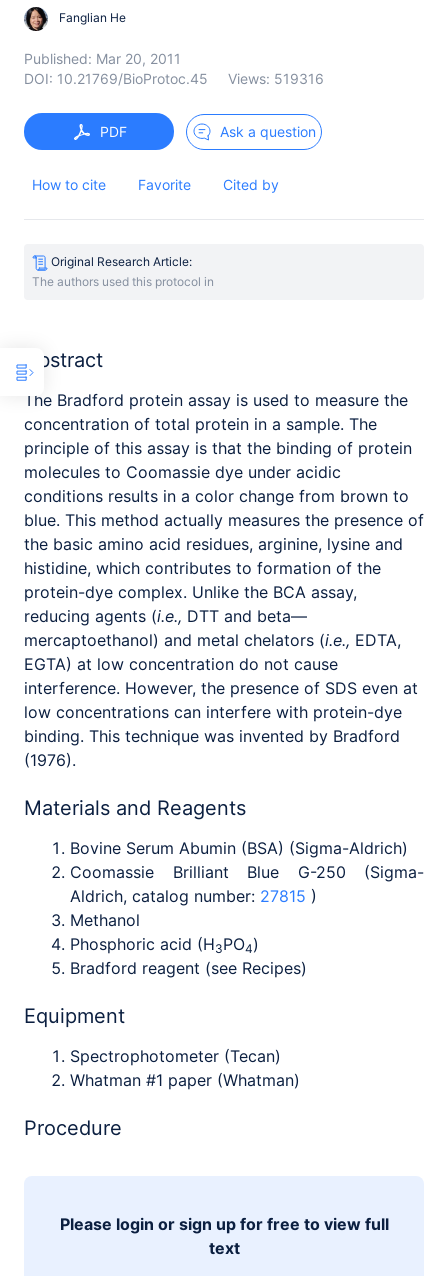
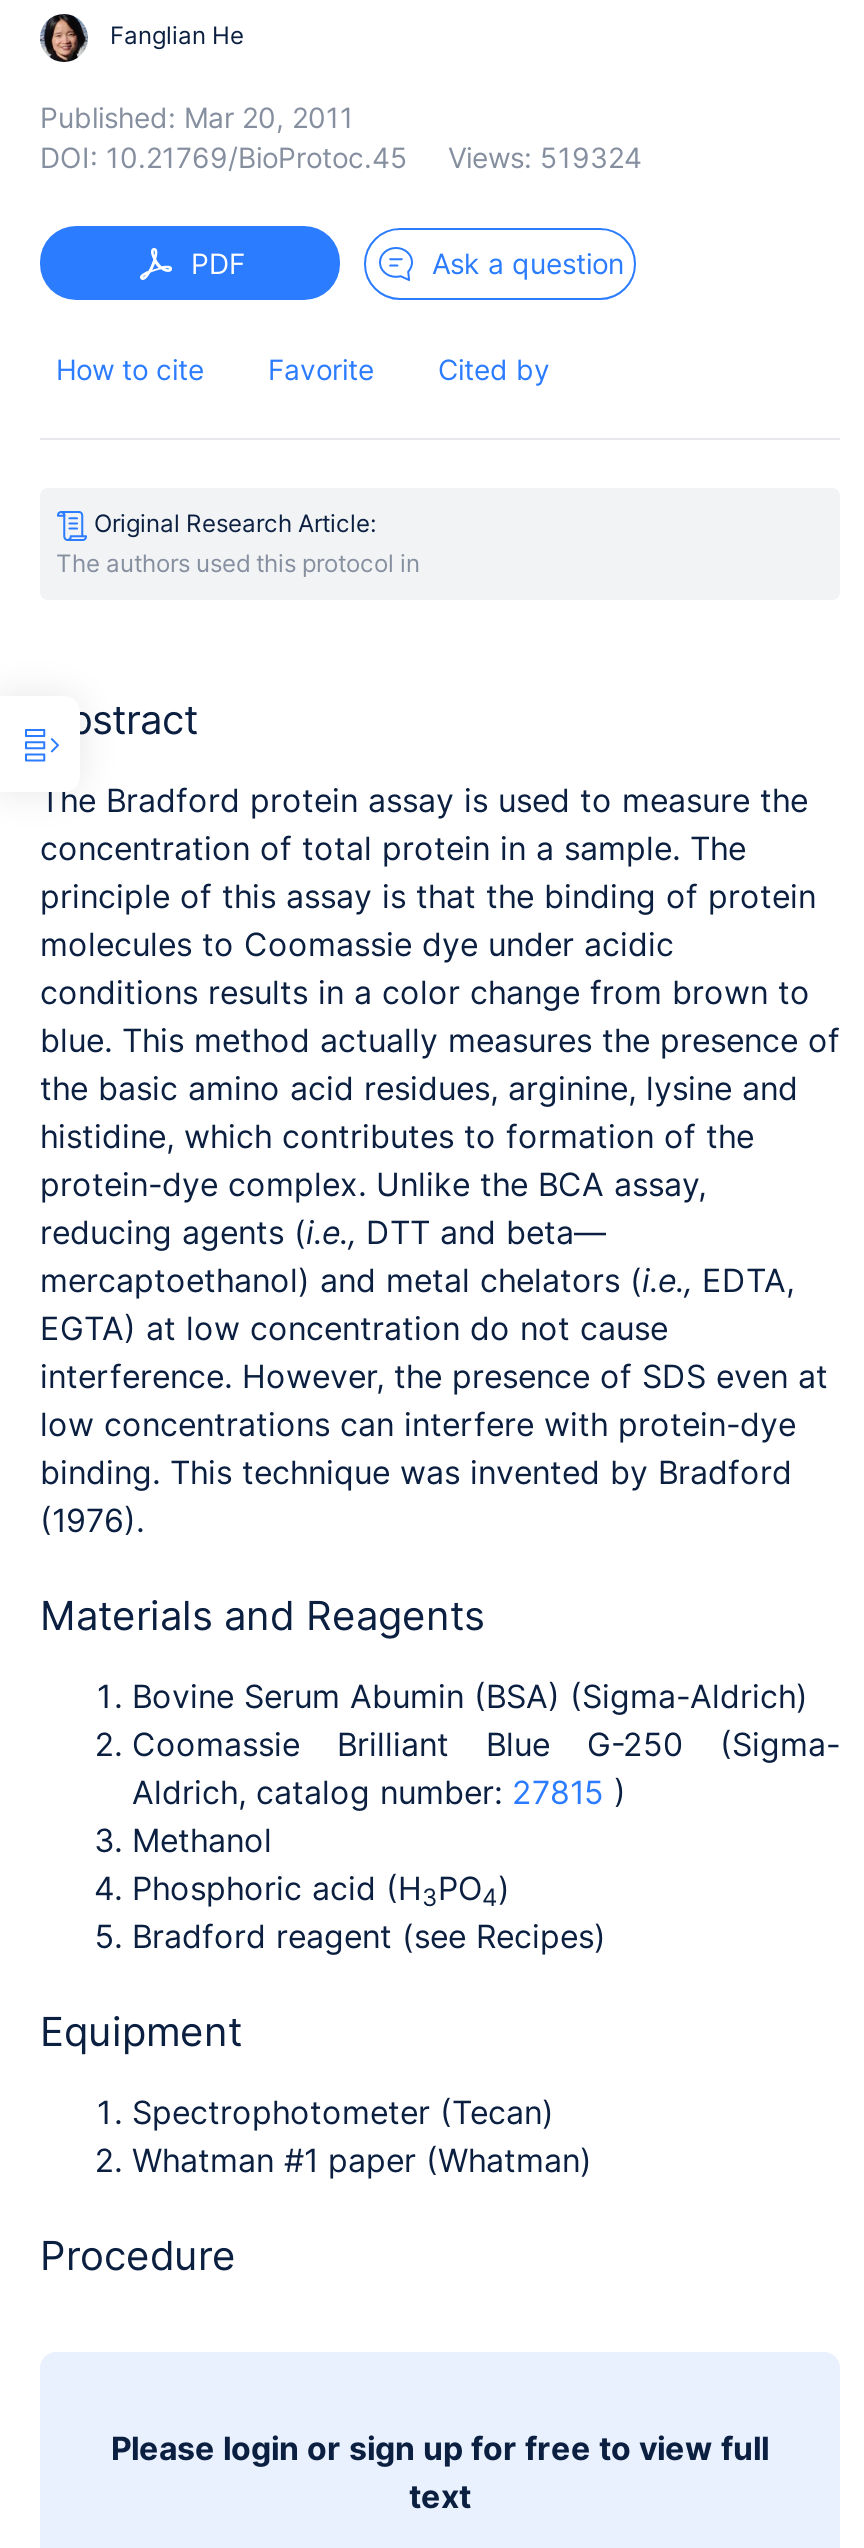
[24,70,324,87] DOI: 10.21769/BioProtoc.45 Views: 519316 -> [40,140,642,174] DOI: 10.21769/BioProtoc.45 Views: 519324

